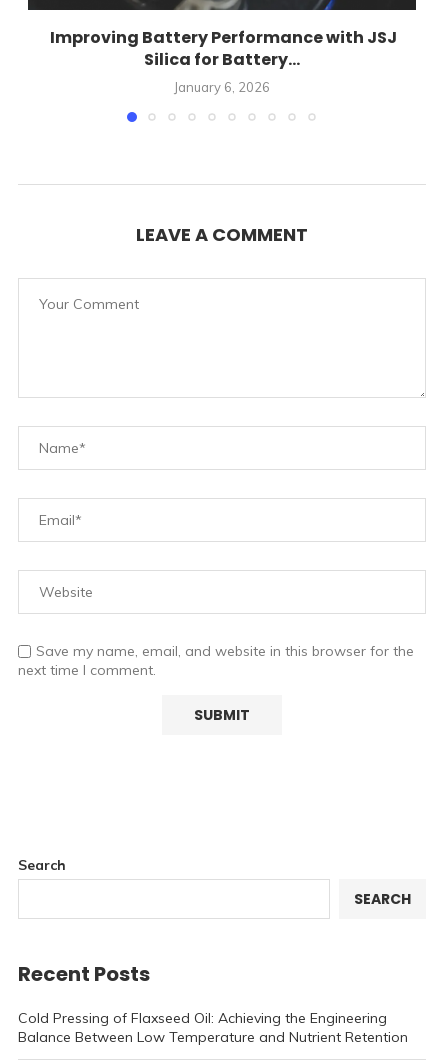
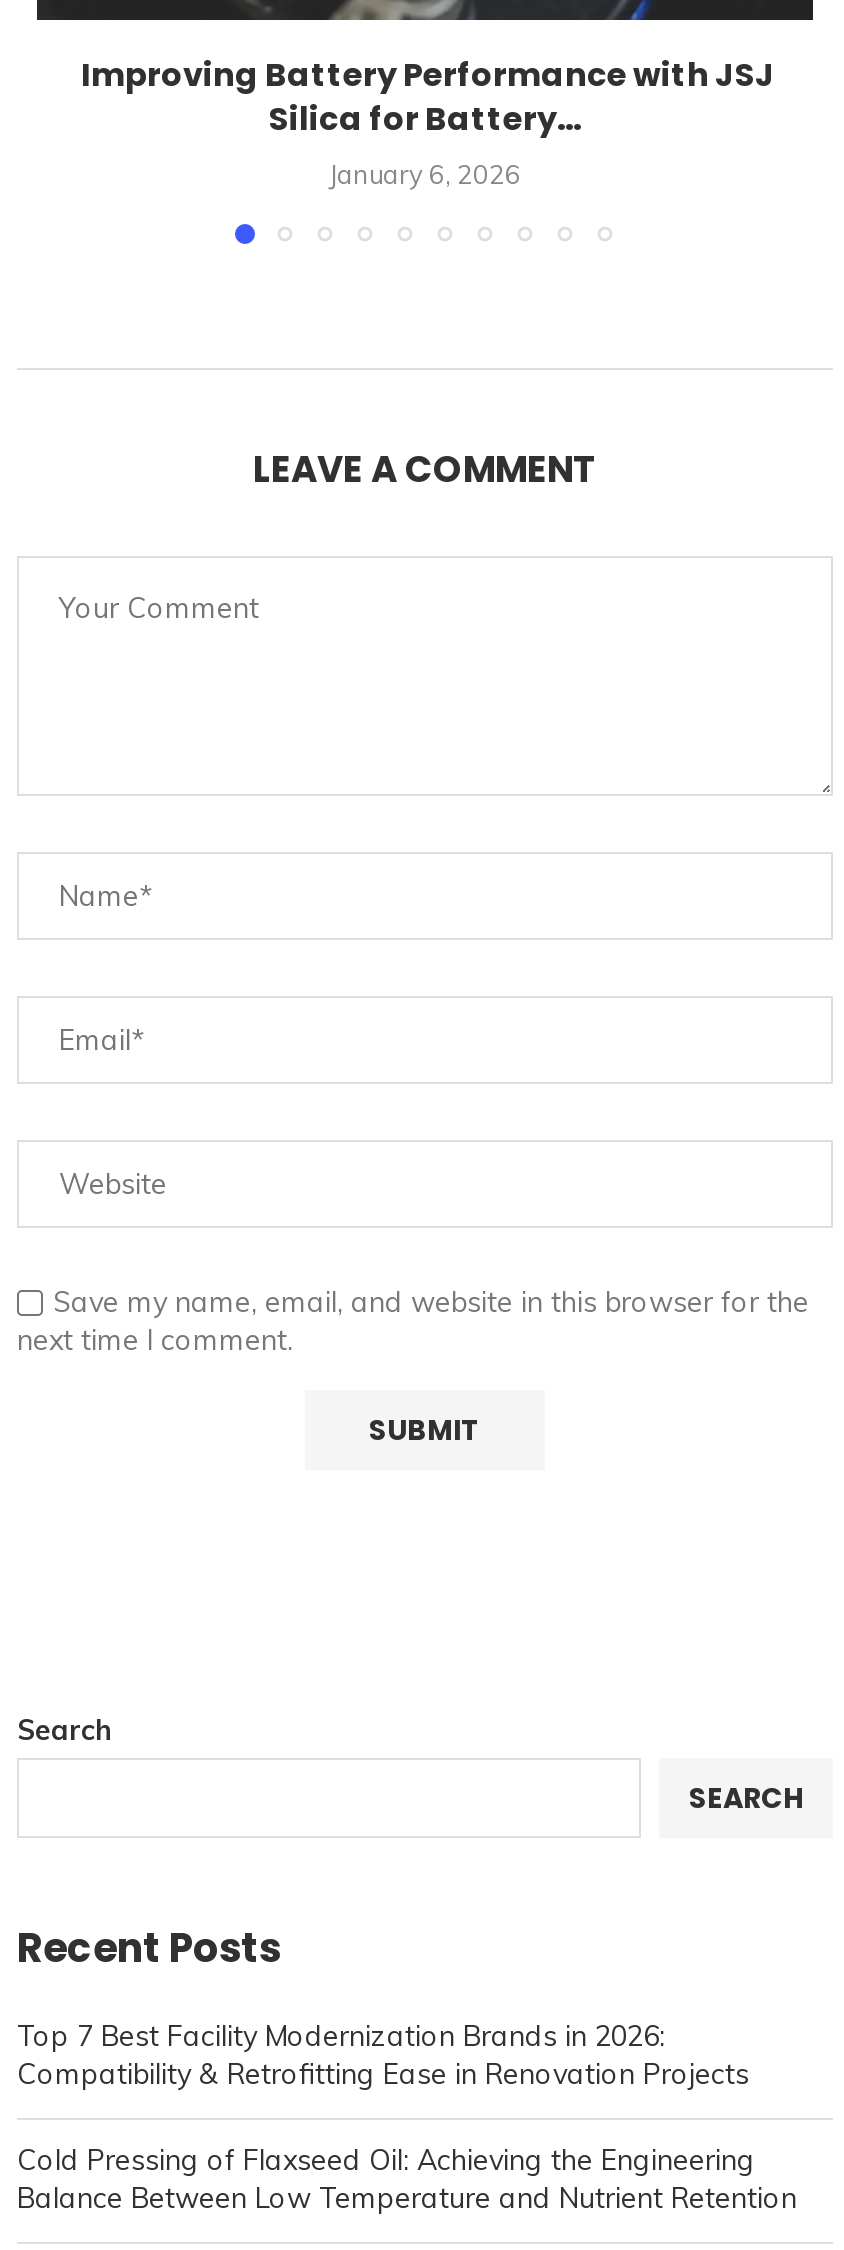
none -> [17,2019,749,2093] Top 7 Best Facility Modernization Brands in 2026: | Compatibility & Retrofitting Ease in Renovation Projects

